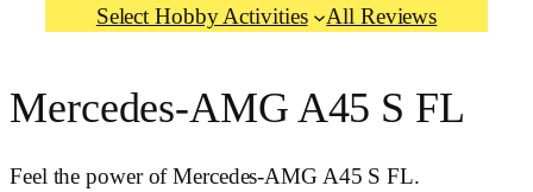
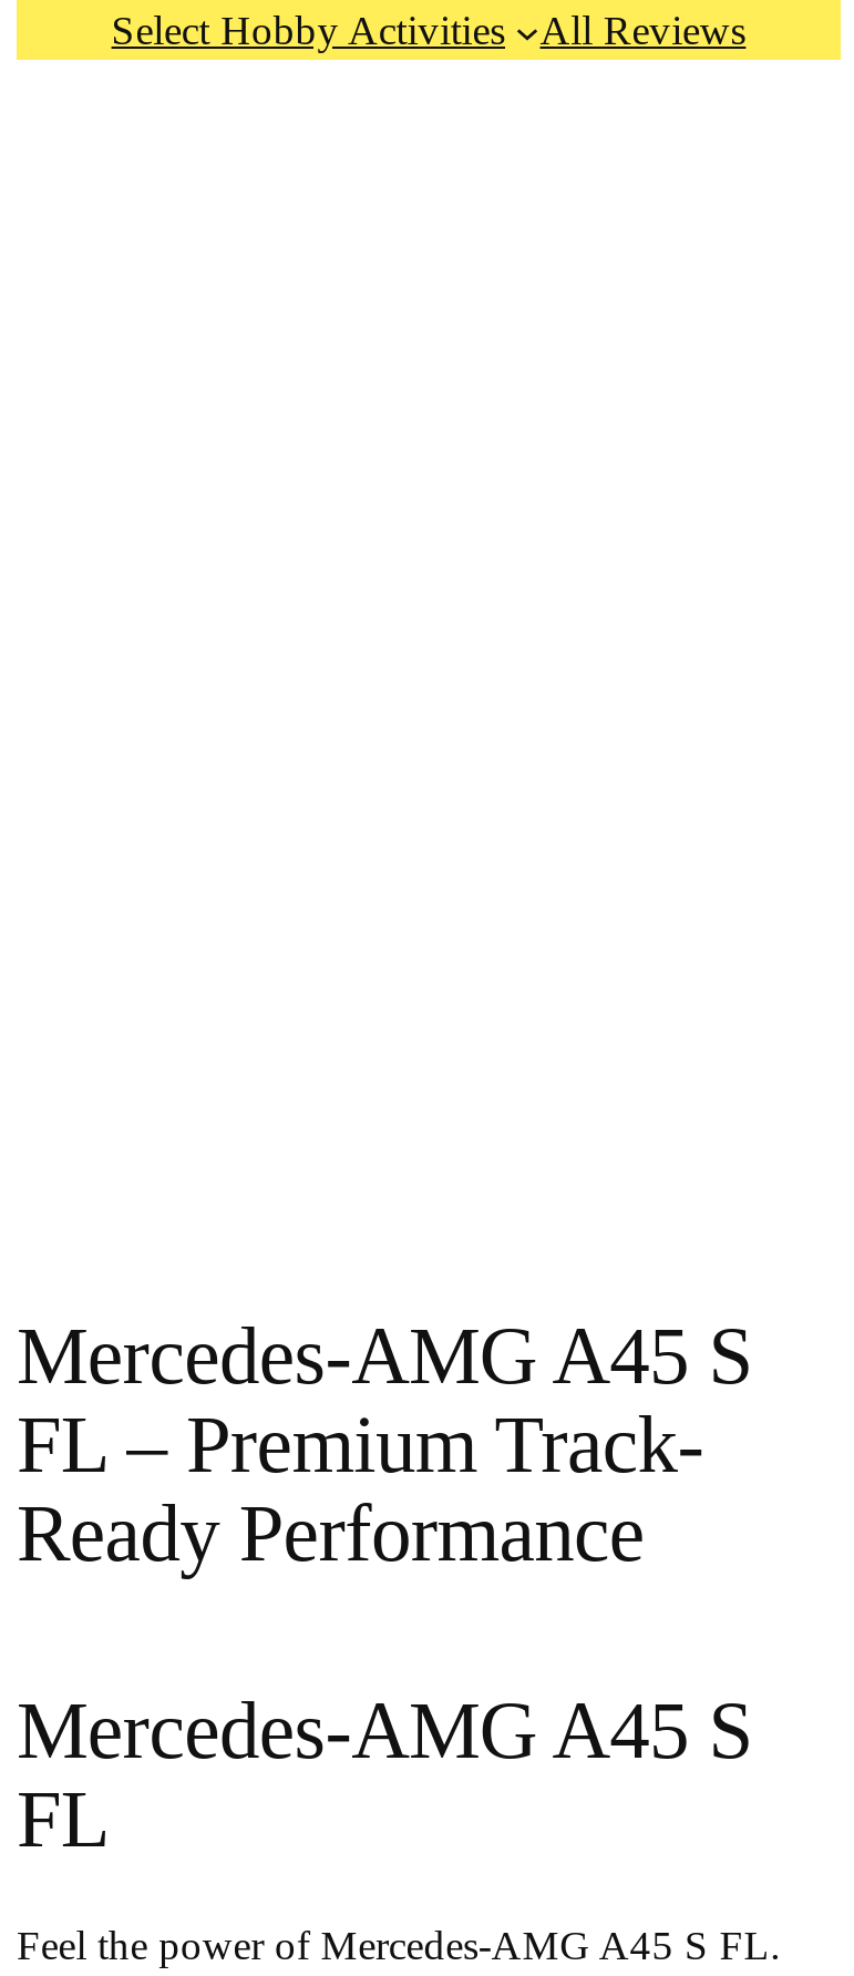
[10,85,465,132] Mercedes-AMG A45 S FL -> [17,1312,753,1864] Mercedes-AMG A45 S | FL – Premium Track- | Ready Performance | Mercedes-AMG A45 S | FL

